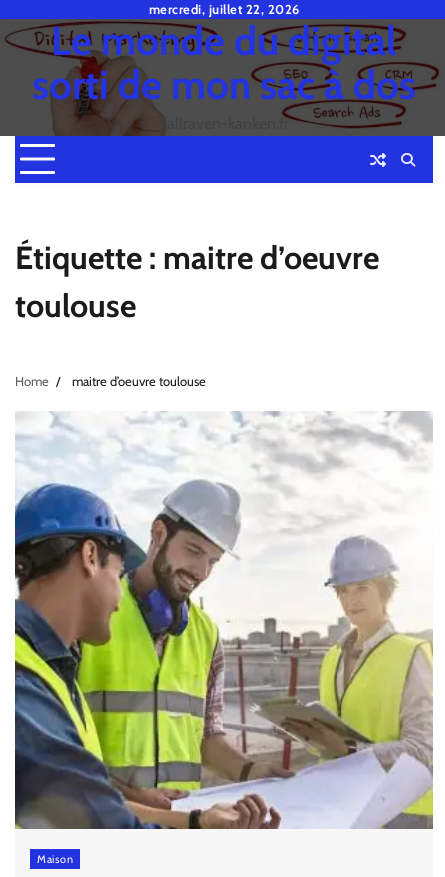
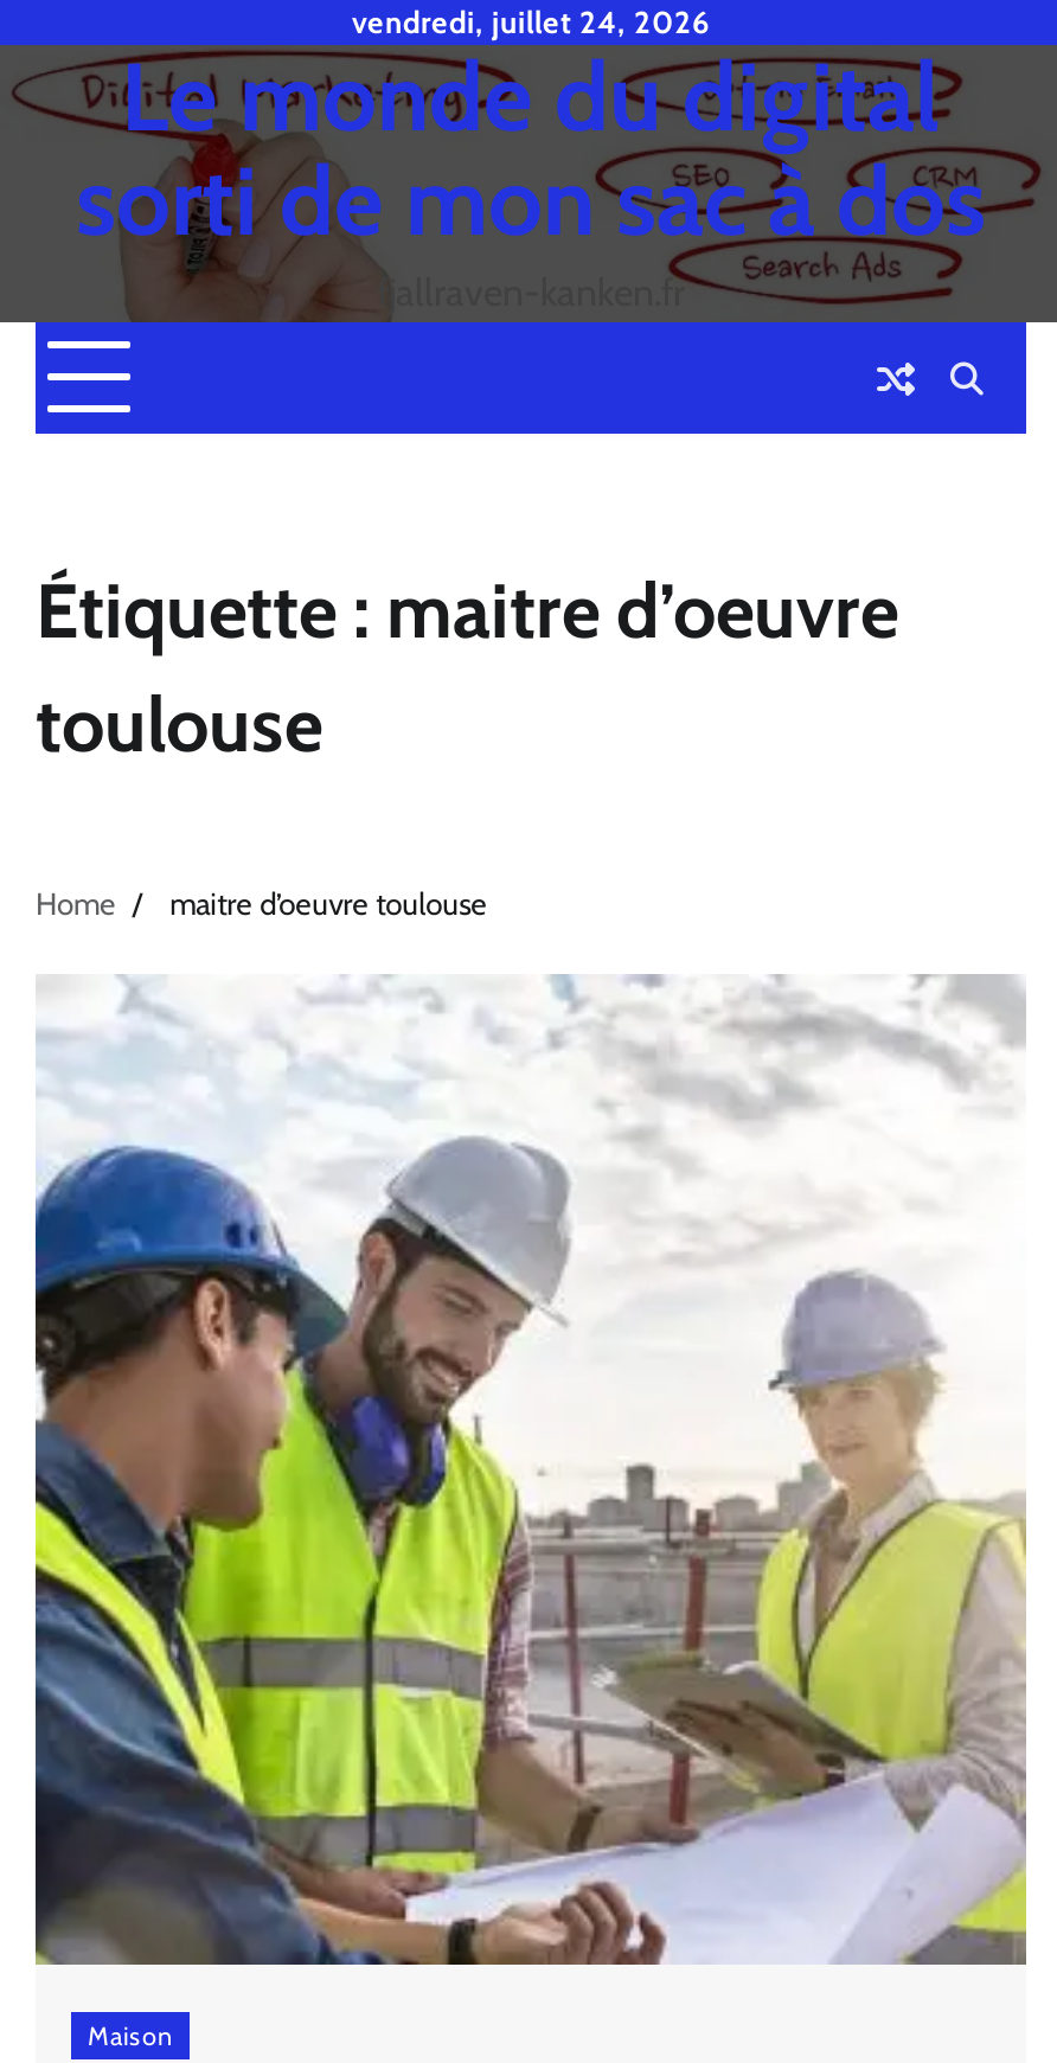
[148,2,299,17] mercredi, juillet 22, 2026 -> [352,5,710,40] vendredi, juillet 24, 2026

